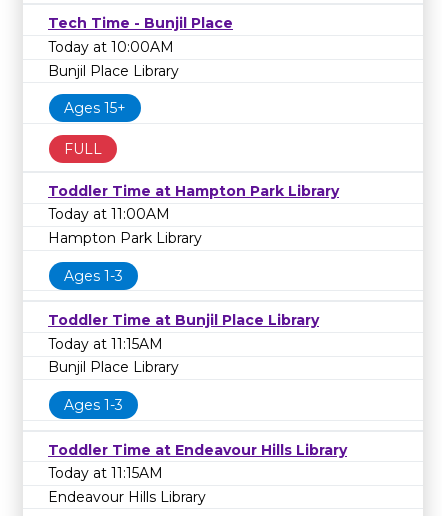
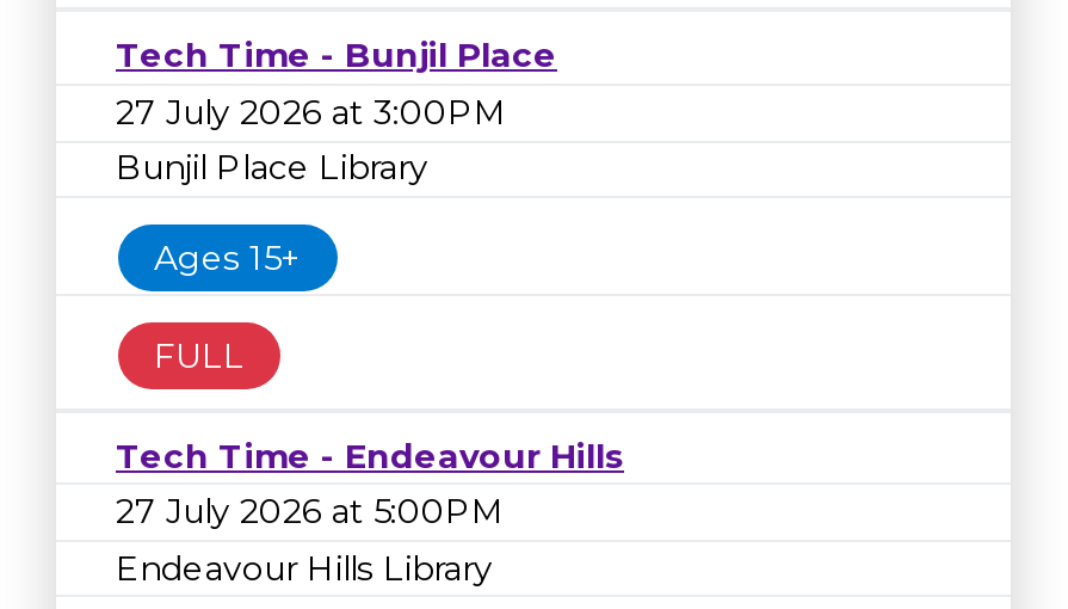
[48,38,174,56] Today at 10:00AM -> [116,91,507,134] 27 July 2026 at 3:00PM
[48,182,347,482] Toddler Time at Hampton Park Library | Today at 11:00AM | Hampton Park Library | Ages 1-3 | Toddler Time at Bunjil Place Library | Today at 11:15AM | Bunjil Place Library | Ages 1-3 | Toddler Time at Endeavour Hills Library | Today at 11:15AM -> [116,434,624,533] Tech Time - Endeavour Hills | 27 July 2026 at 5:00PM

